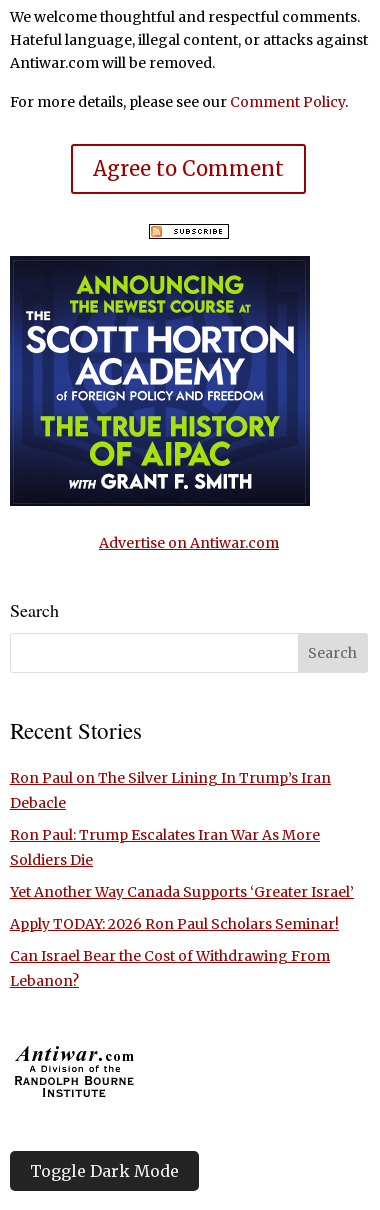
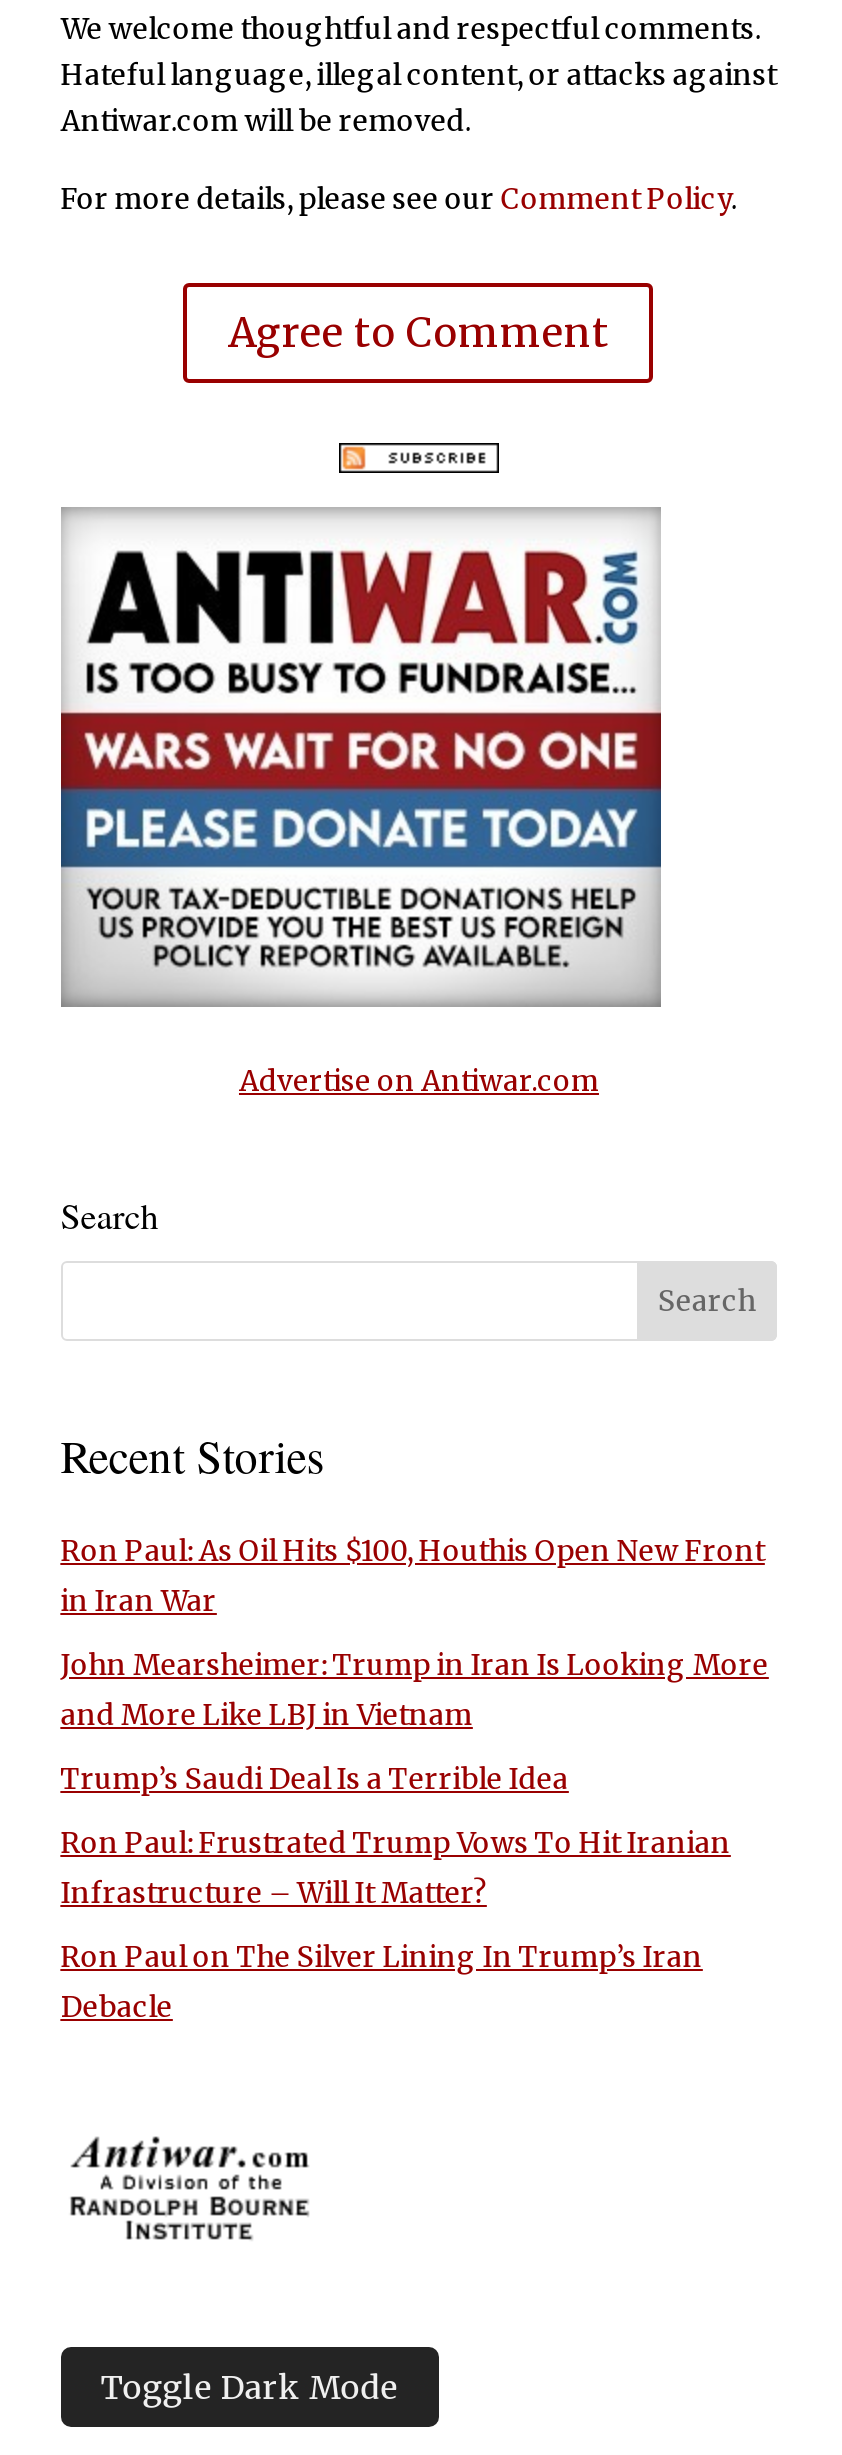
[9,256,311,506] [image] -> [59,509,663,1005] [image]
none -> [61,1533,769,1911] Ron Paul: As Oil Hits $100, Houthis Open New Front | in Iran War | John Mearsheimer: Trump in Iran Is Looking More | and More Like LBJ in Vietnam | Trump’s Saudi Deal Is a Terrible Idea | Ron Paul: Frustrated Trump Vows To Hit Iranian | Infrastructure – Will It Matter?
moved [10,769,331,812] -> [61,1939,703,2025]: Ron Paul on The Silver Lining In Trump’s Iran | Debacle
[10,826,354,990] Ron Paul: Trump Escalates Iran War As More | Soldiers Die | Yet Another Way Canada Supports ‘Greater Israel’ | Apply TODAY: 2026 Ron Paul Scholars Seminar! | Can Israel Bear the Cost of Withdrawing From | Lebanon? -> none

